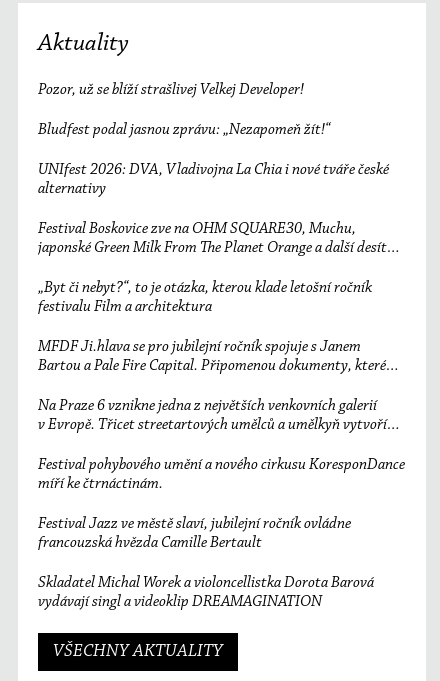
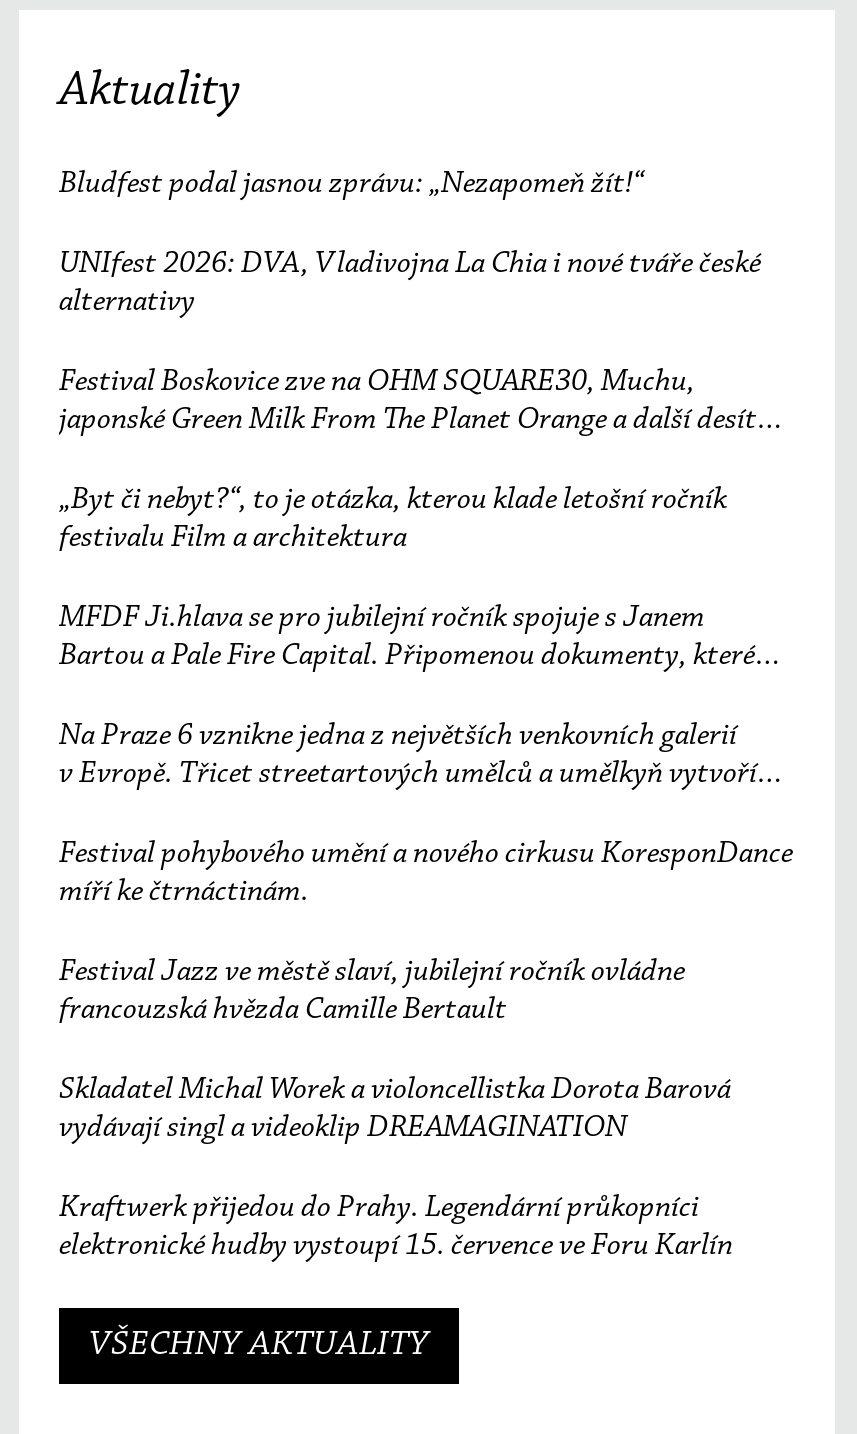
[38,82,304,98] Pozor, už se blíží strašlivej Velkej Developer! -> none
moved [38,122,405,591] -> [59,168,793,1106]: Bludfest podal jasnou zprávu: „Nezapomeň žít!“ | UNIfest 2026: DVA, Vladivojna La Chia i nové tváře české | alternativy | ... | francouzská hvězda Camille Bertault | Skladatel Michal Worek a violoncellistka Dorota Barová
none -> [59,1192,733,1262] Kraftwerk přijedou do Prahy. Legendární průkopníci | elektronické hudby vystoupí 15. července ve Foru Karlín

